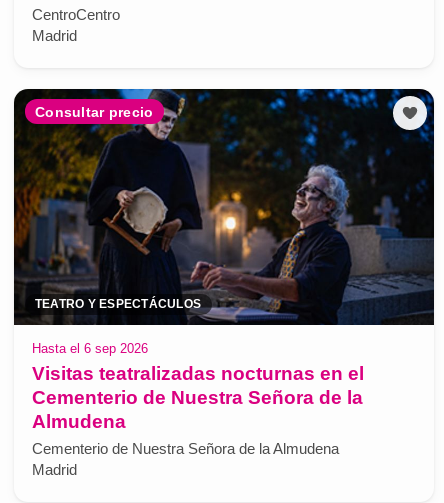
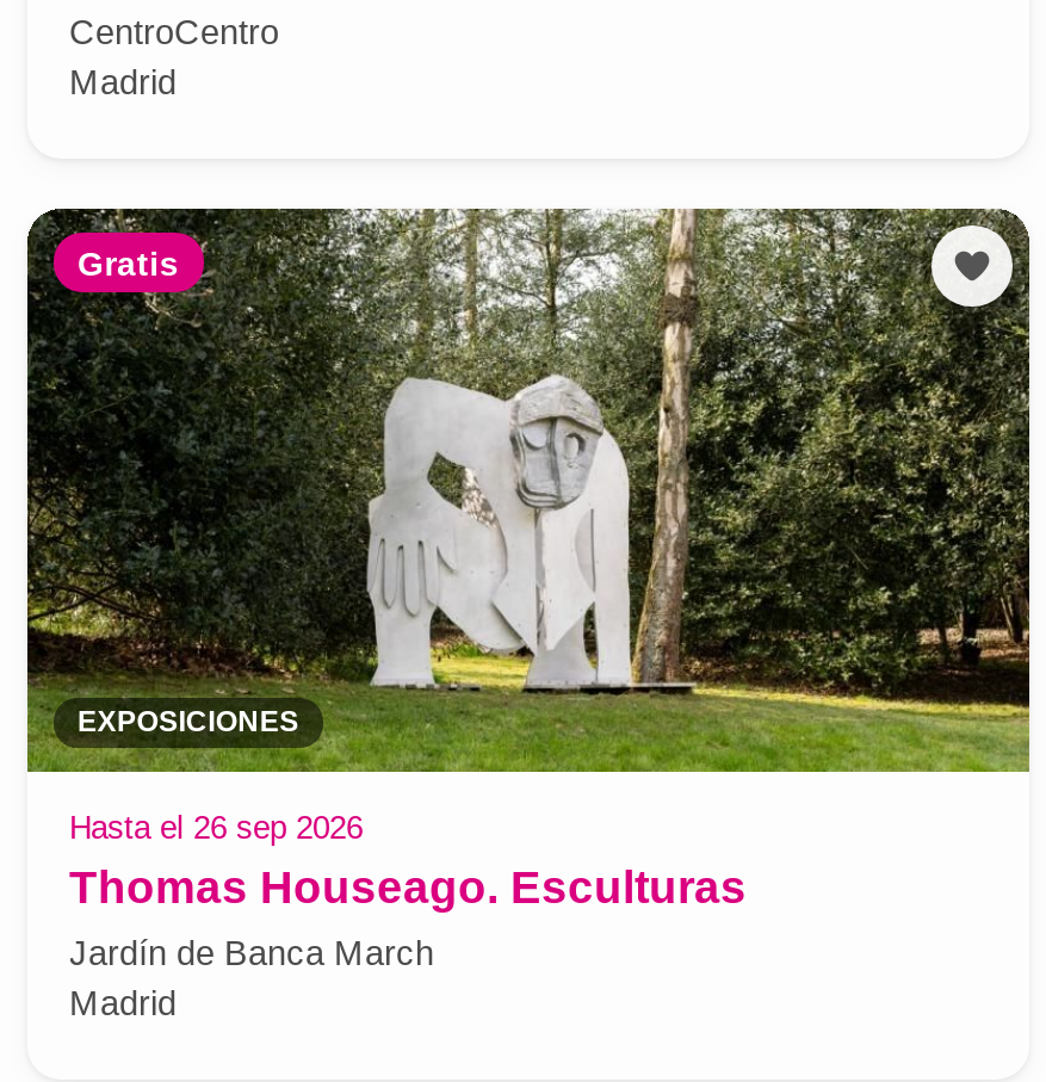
[14,88,435,326] [image] | Consultar precio -> [25,206,1032,774] [image] | Gratis
[35,297,201,311] TEATRO Y ESPECTÁCULOS -> [78,706,299,739] EXPOSICIONES
[31,341,363,457] Hasta el 6 sep 2026 | Visitas teatralizadas nocturnas en el | Cementerio de Nuestra Señora de la | Almudena | Cementerio de Nuestra Señora de la Almudena -> [69,810,747,972] Hasta el 26 sep 2026 | Thomas Houseago. Esculturas | Jardín de Banca March

